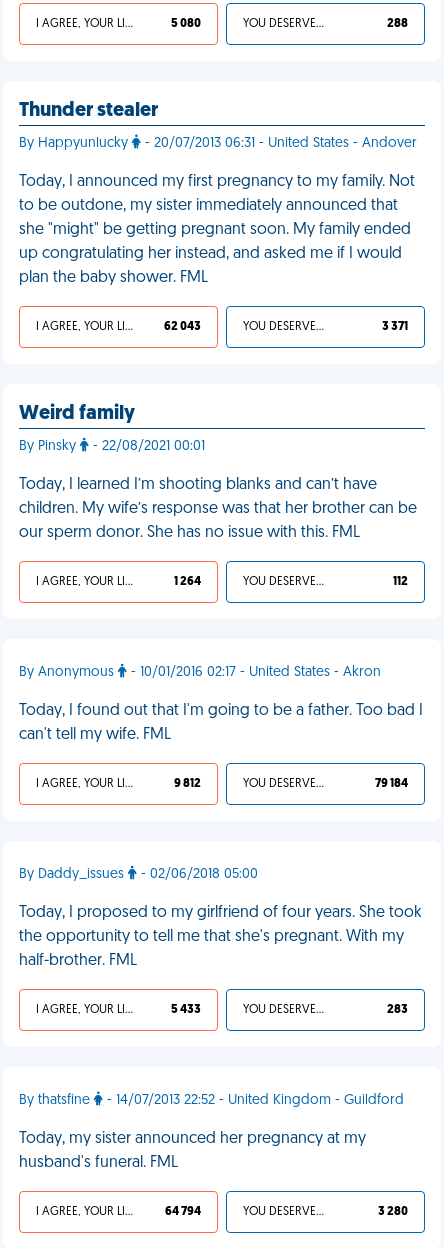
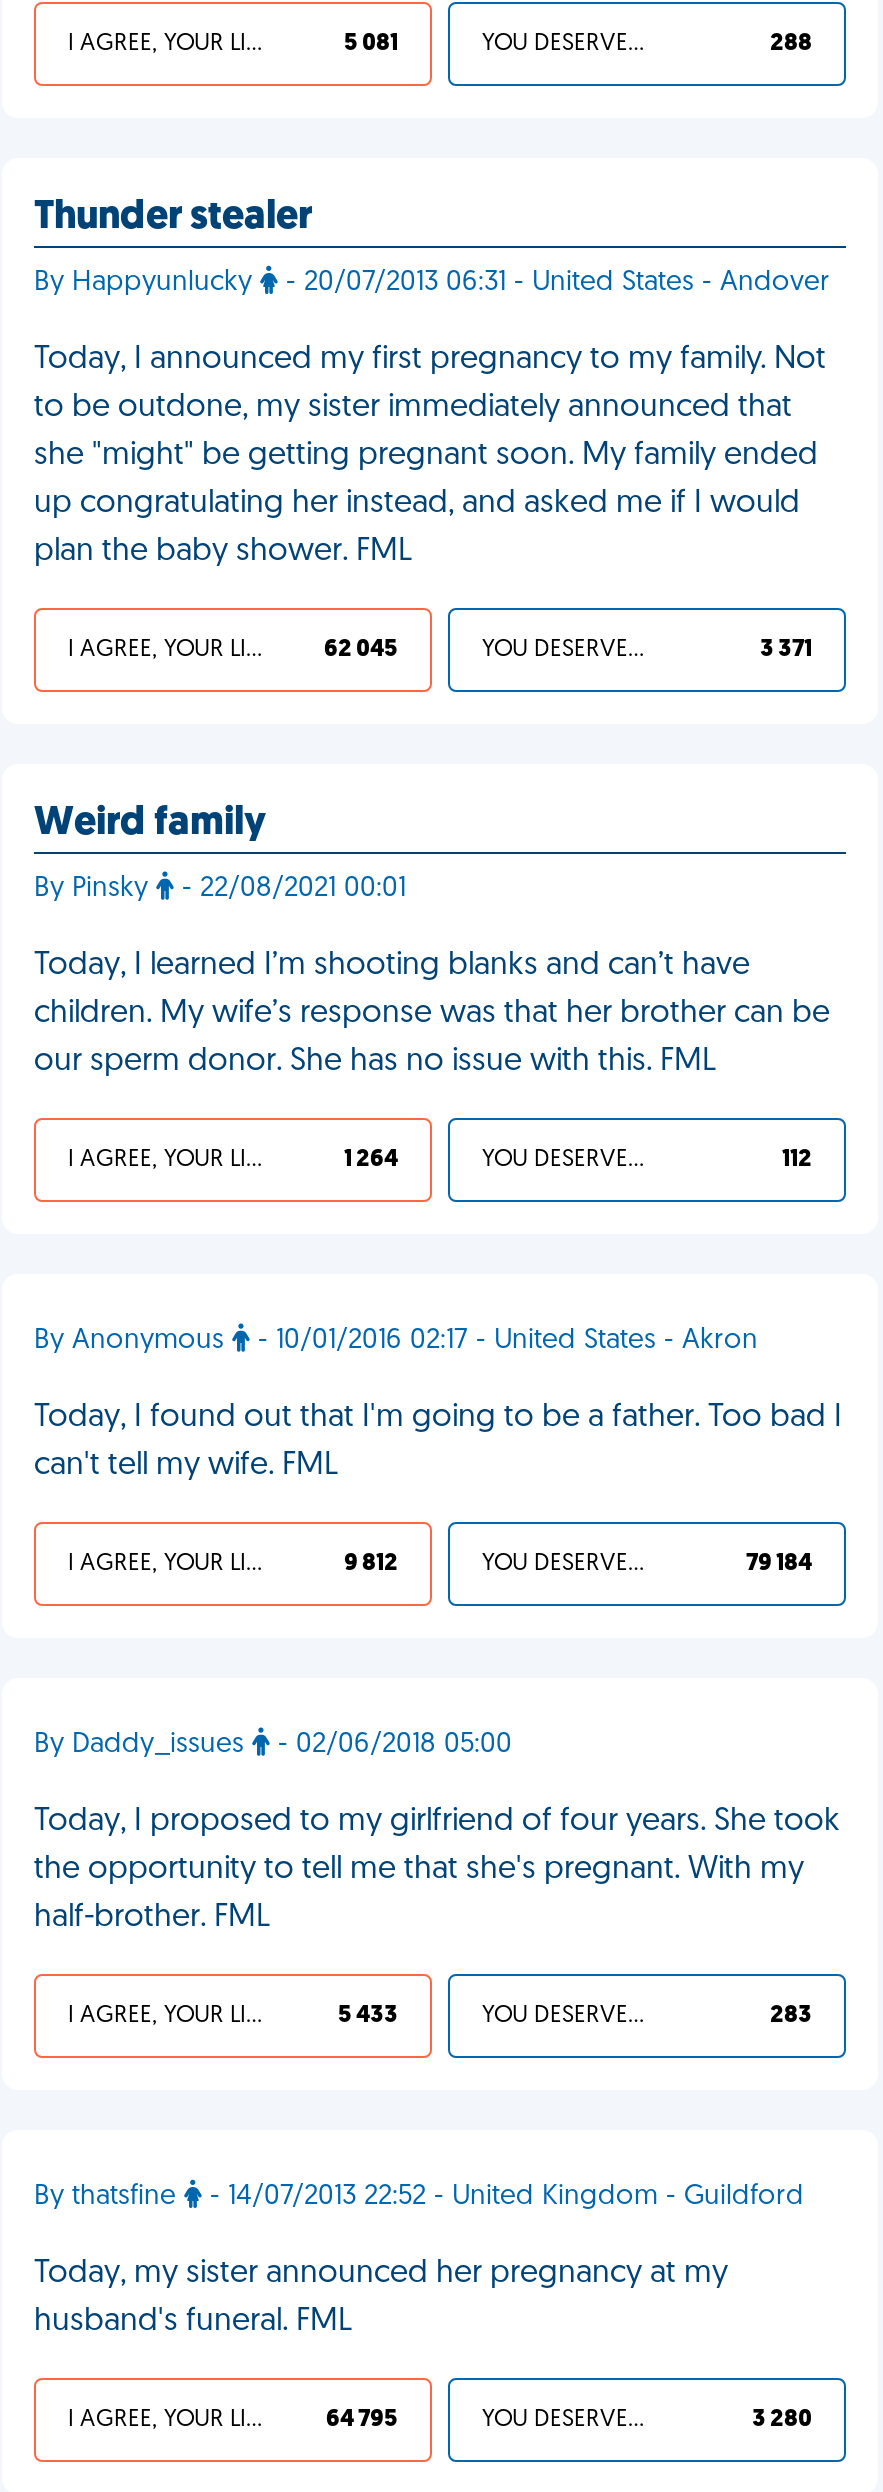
[171,18,201,30] 5 080 -> [344,32,398,56] 5 081
[164,321,201,333] 62 043 -> [324,638,398,662] 62 045
[165,1206,201,1218] 64 794 -> [326,2408,398,2432] 64 795

